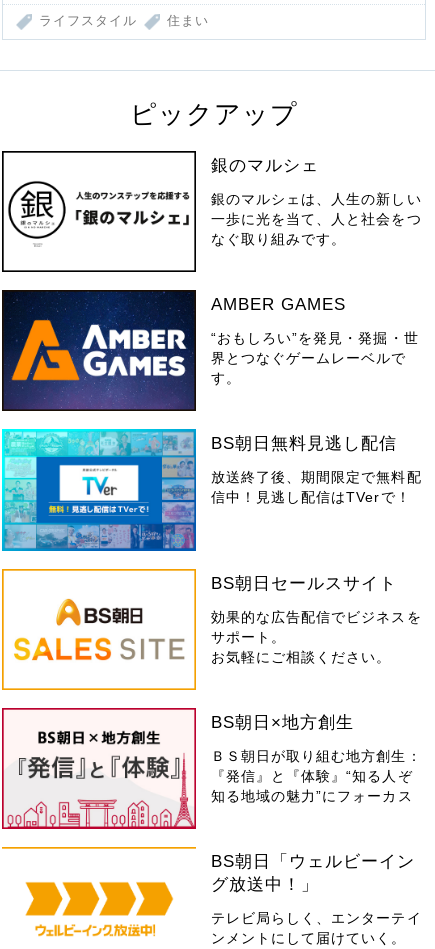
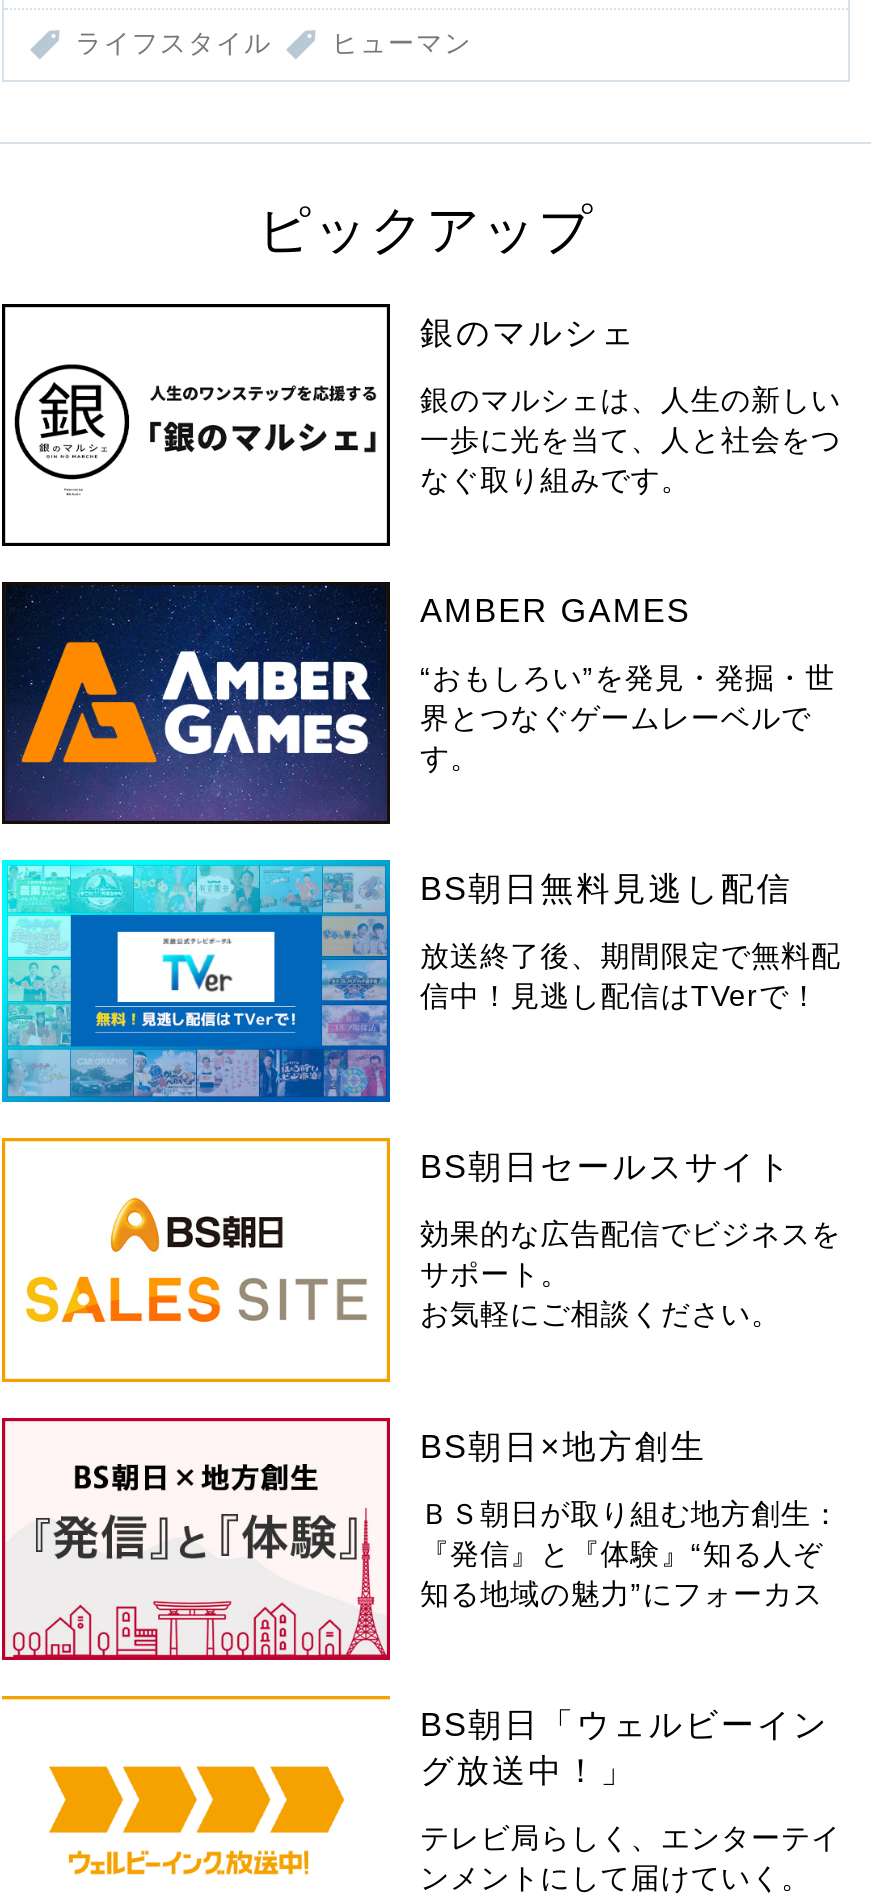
[167,13,209,28] 住まい -> [332,28,472,58] ヒューマン

